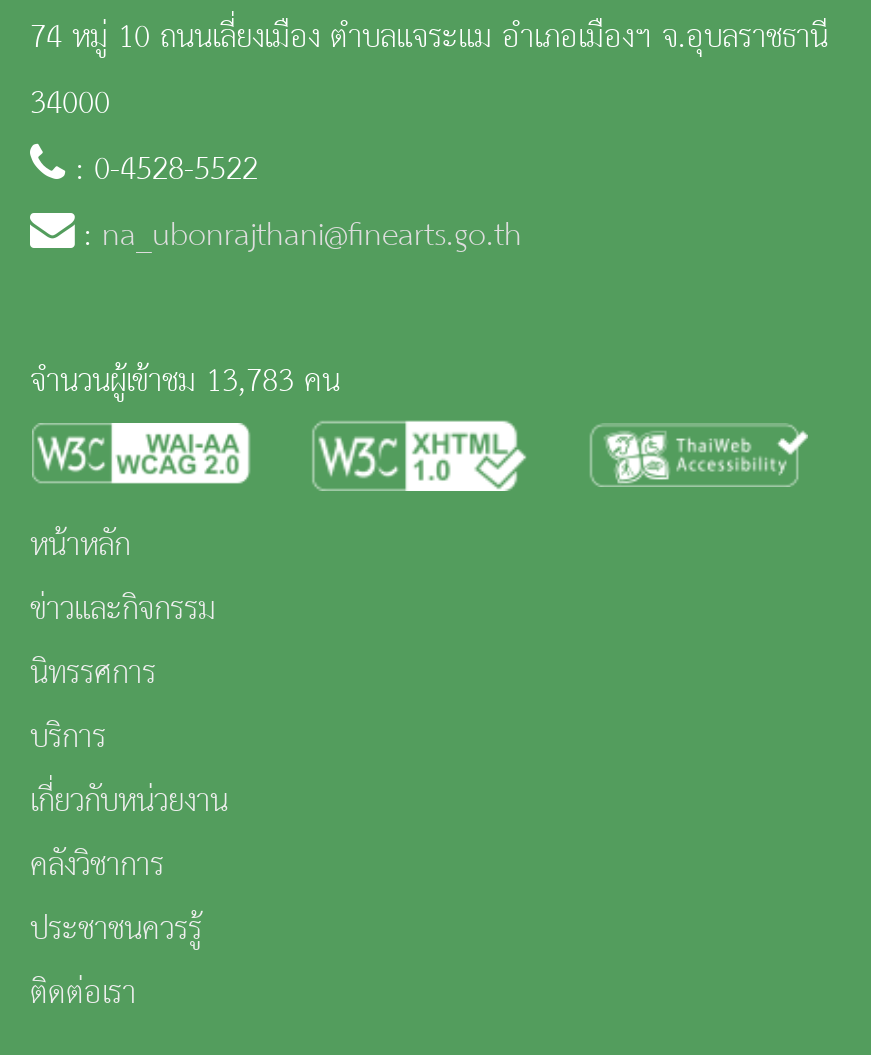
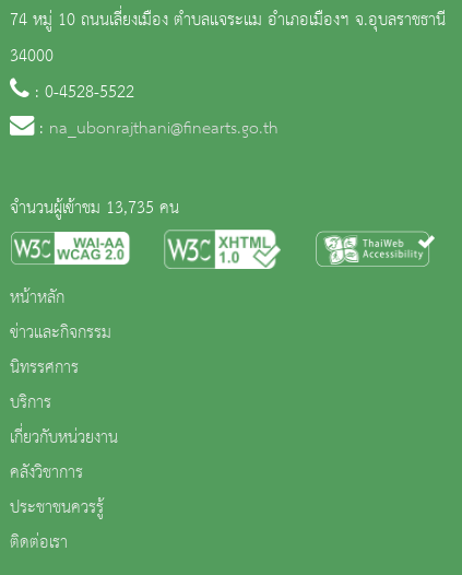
[30,352,340,412] จำนวนผู้เข้าชม 13,783 คน -> [10,193,179,225] จำนวนผู้เข้าชม 13,735 คน

